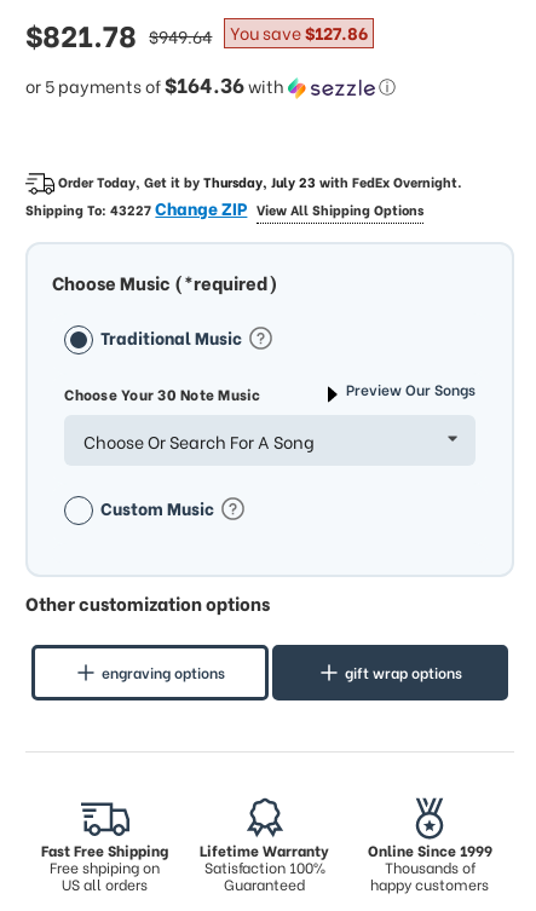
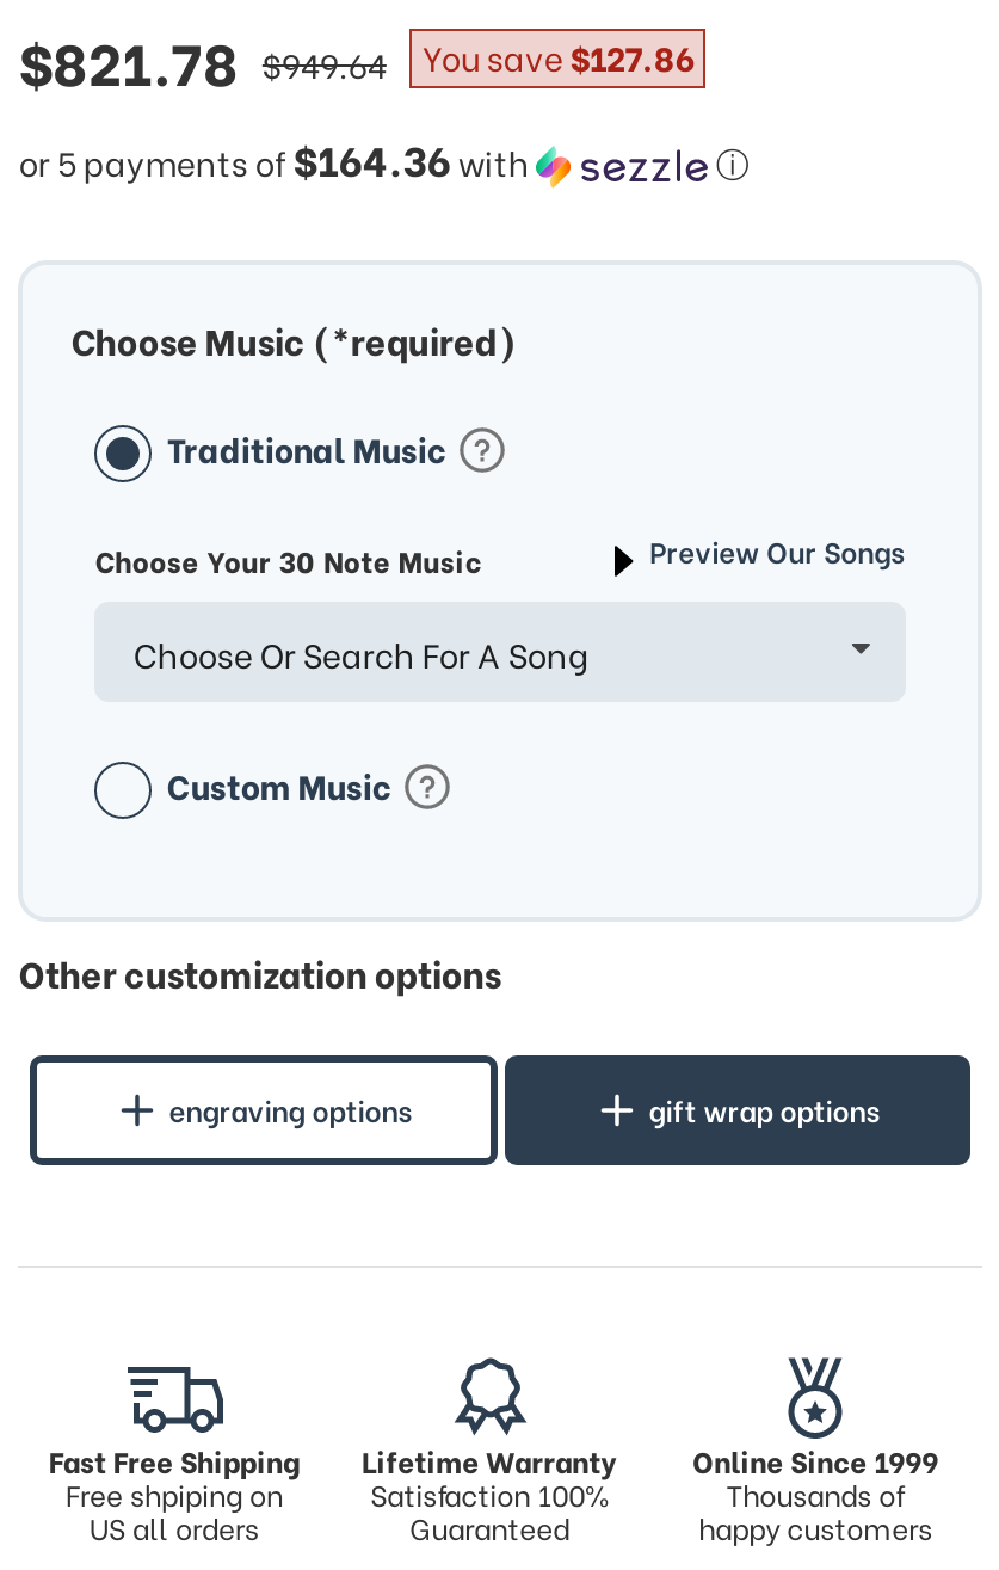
[26,172,463,220] Order Today, Get it by Thursday, July 23 with FedEx Overnight. | Shipping To: 43227 Change ZIP View All Shipping Options -> none

